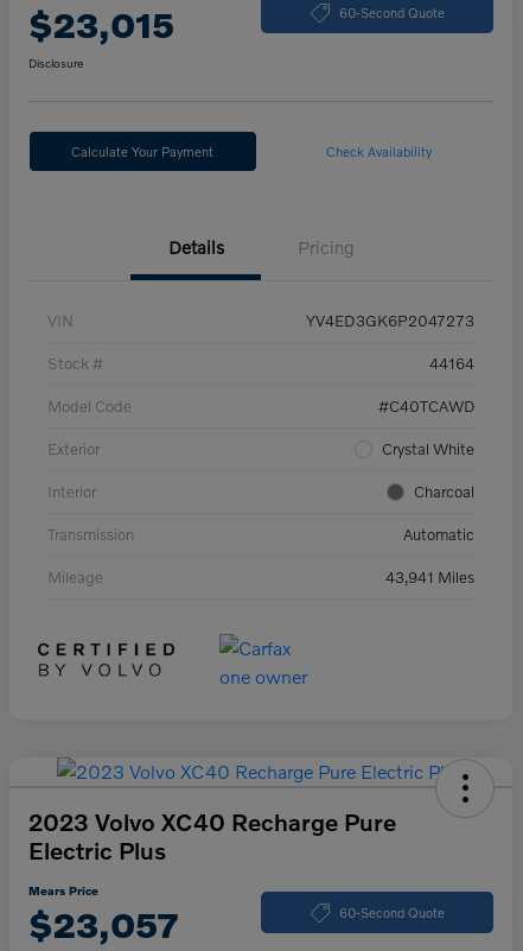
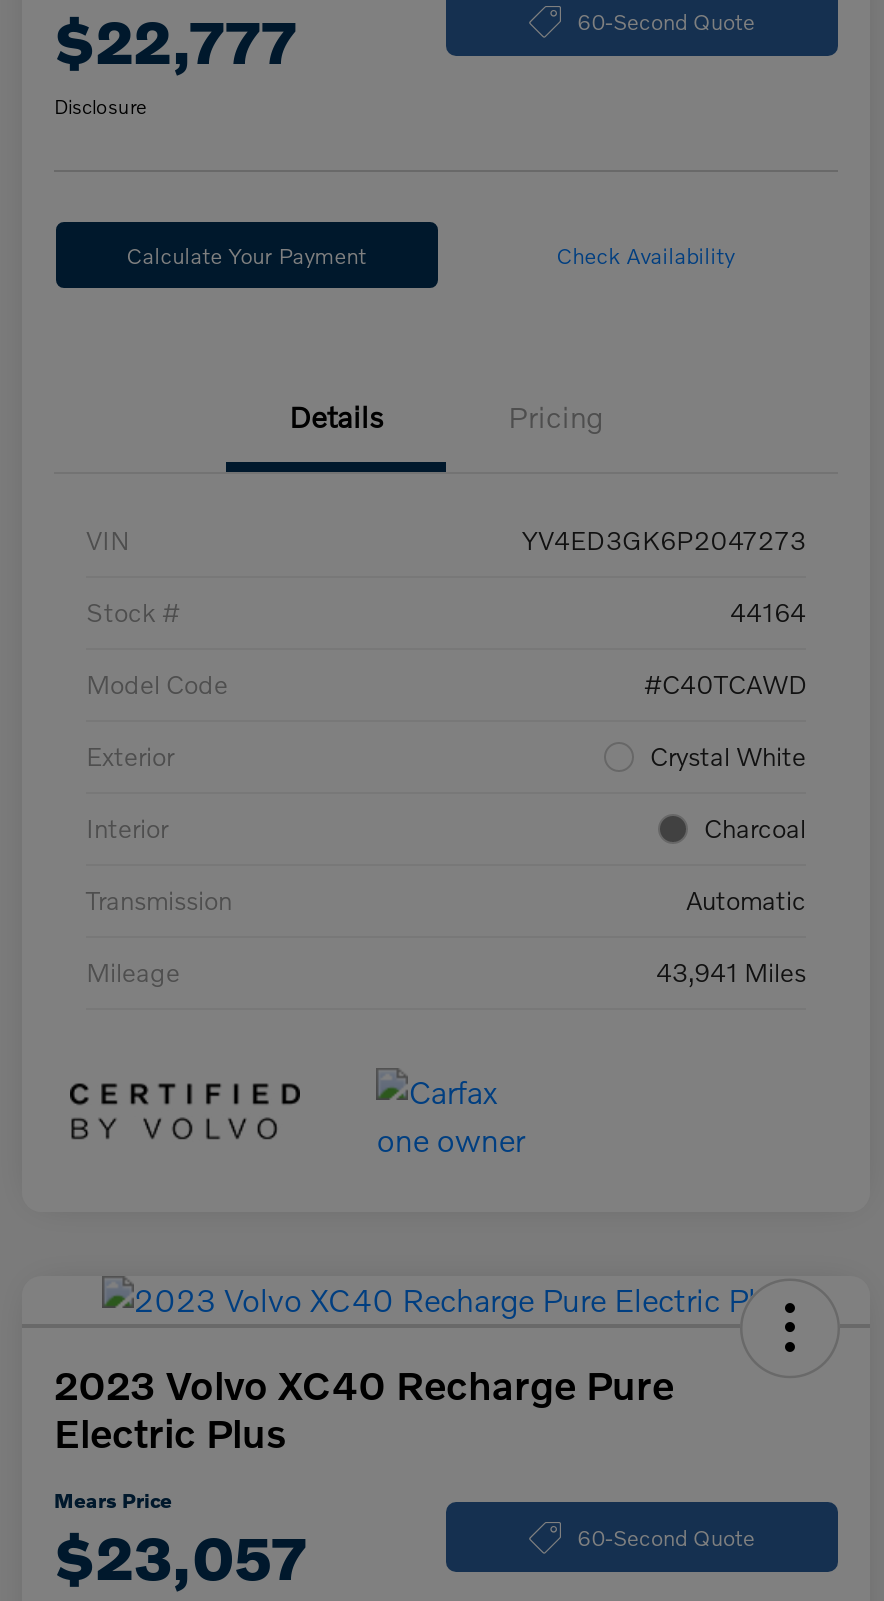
[28,3,174,45] $23,015 -> [54,6,298,76] $22,777

